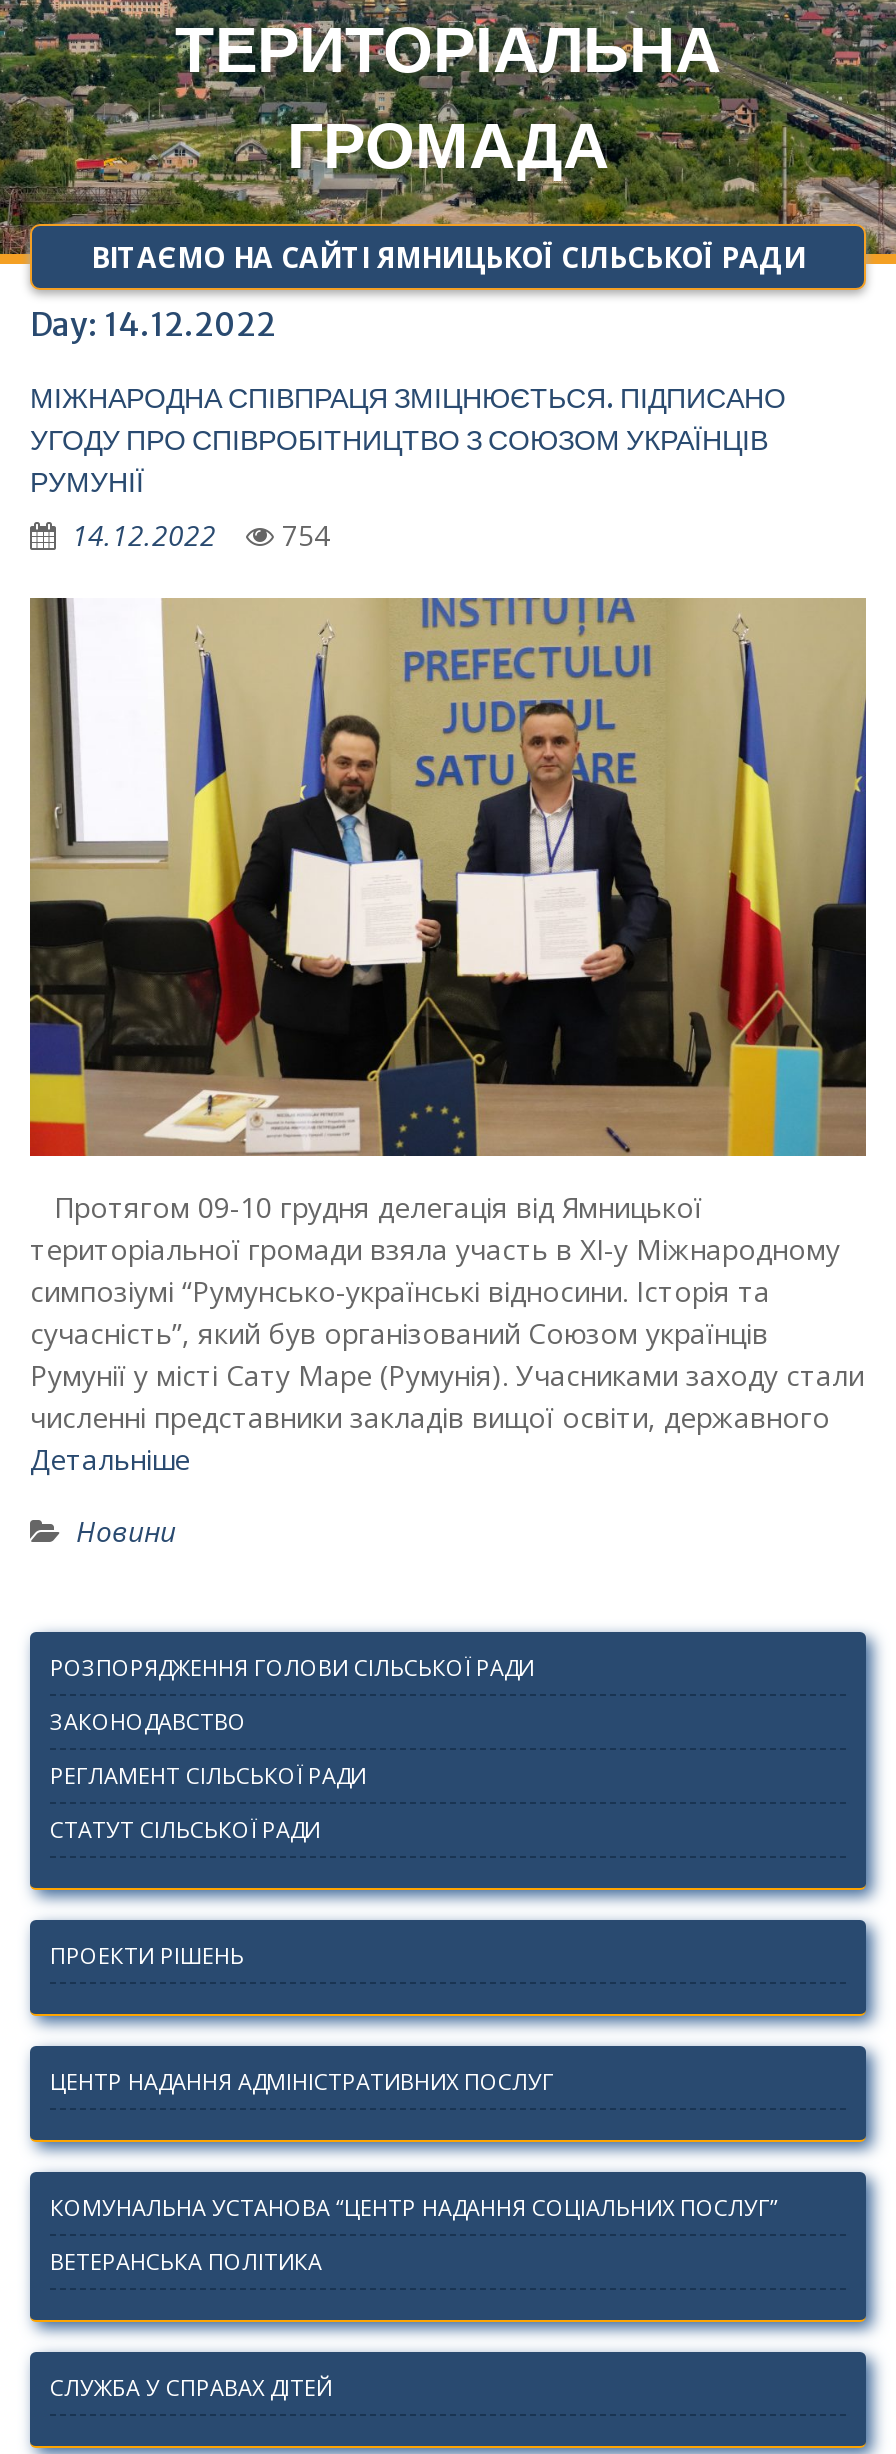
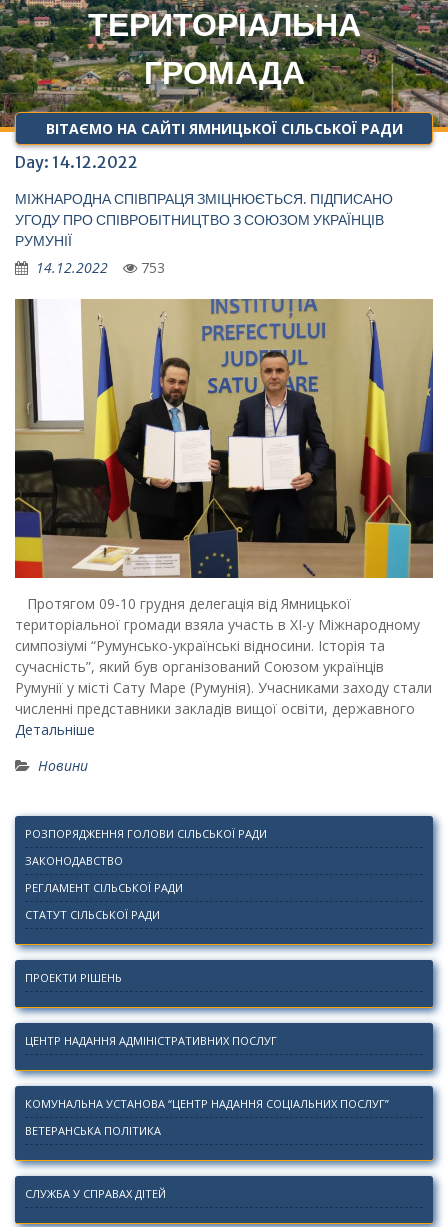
[72,516,330,554] 14.12.2022 754 -> [36,258,165,277] 14.12.2022 753

